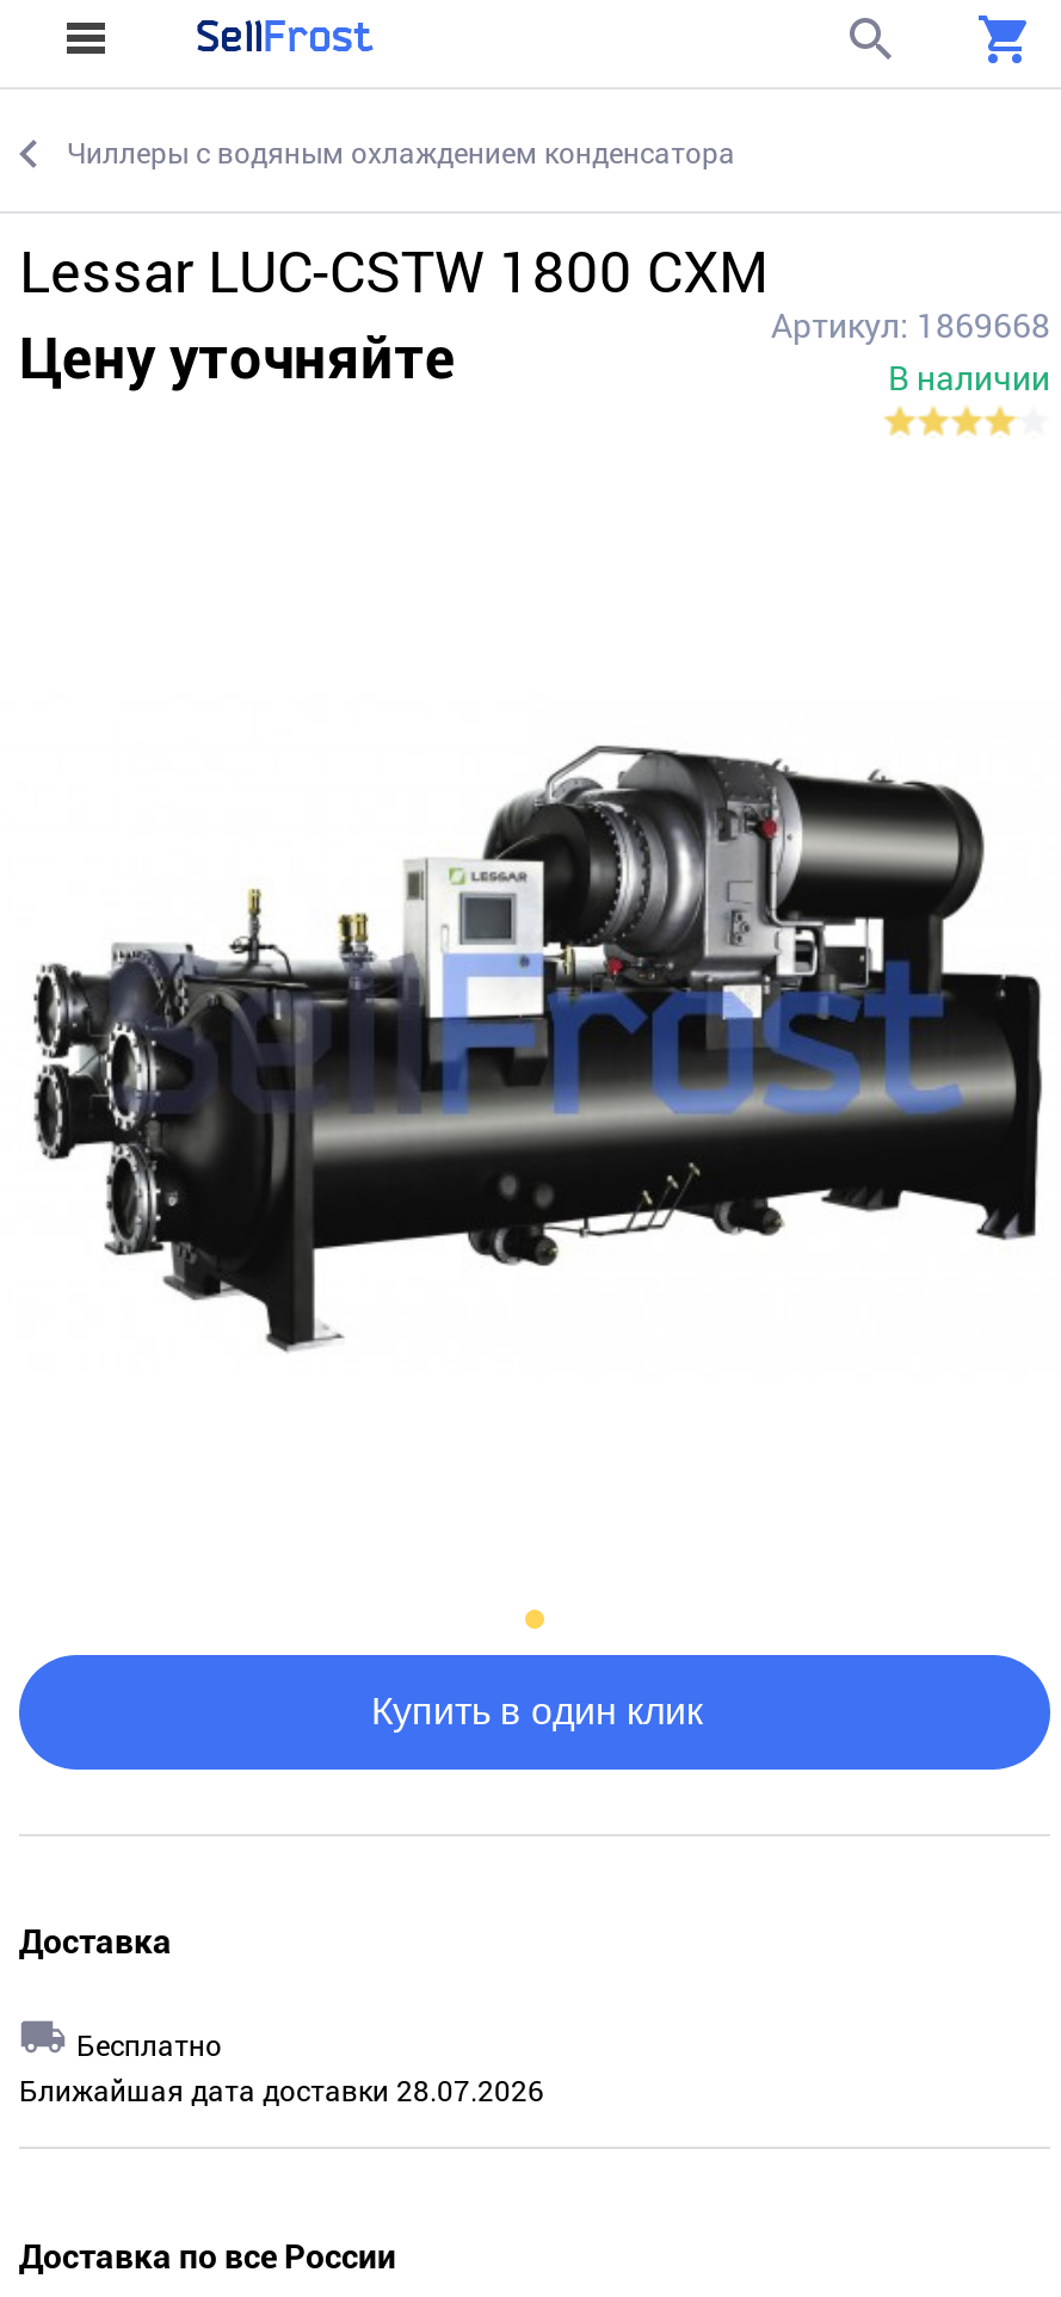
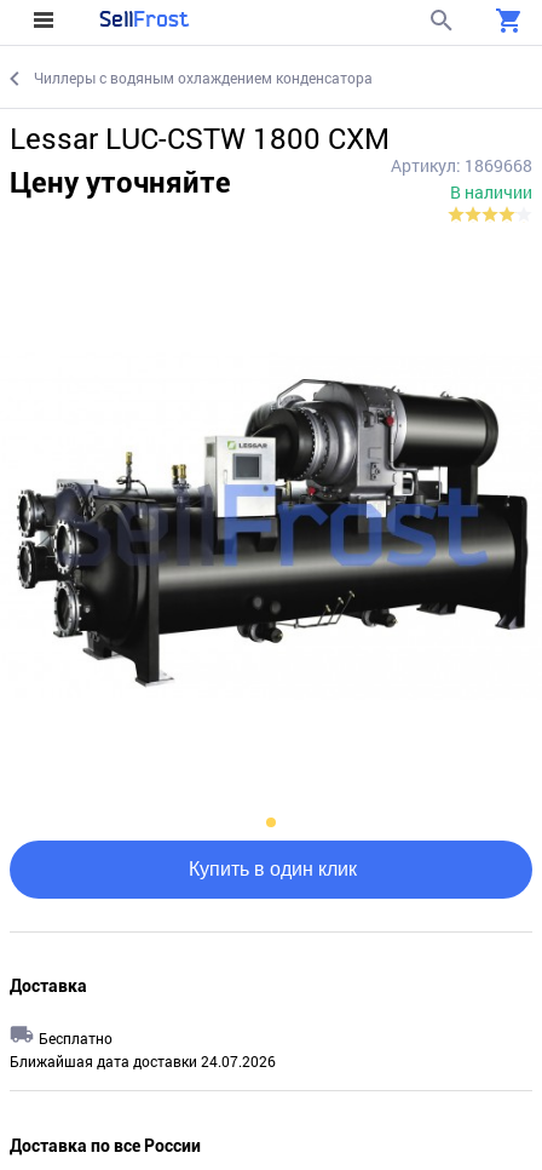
[19,2070,544,2108] Ближайшая дата доставки 28.07.2026 -> [10,1051,276,1071] Ближайшая дата доставки 24.07.2026

